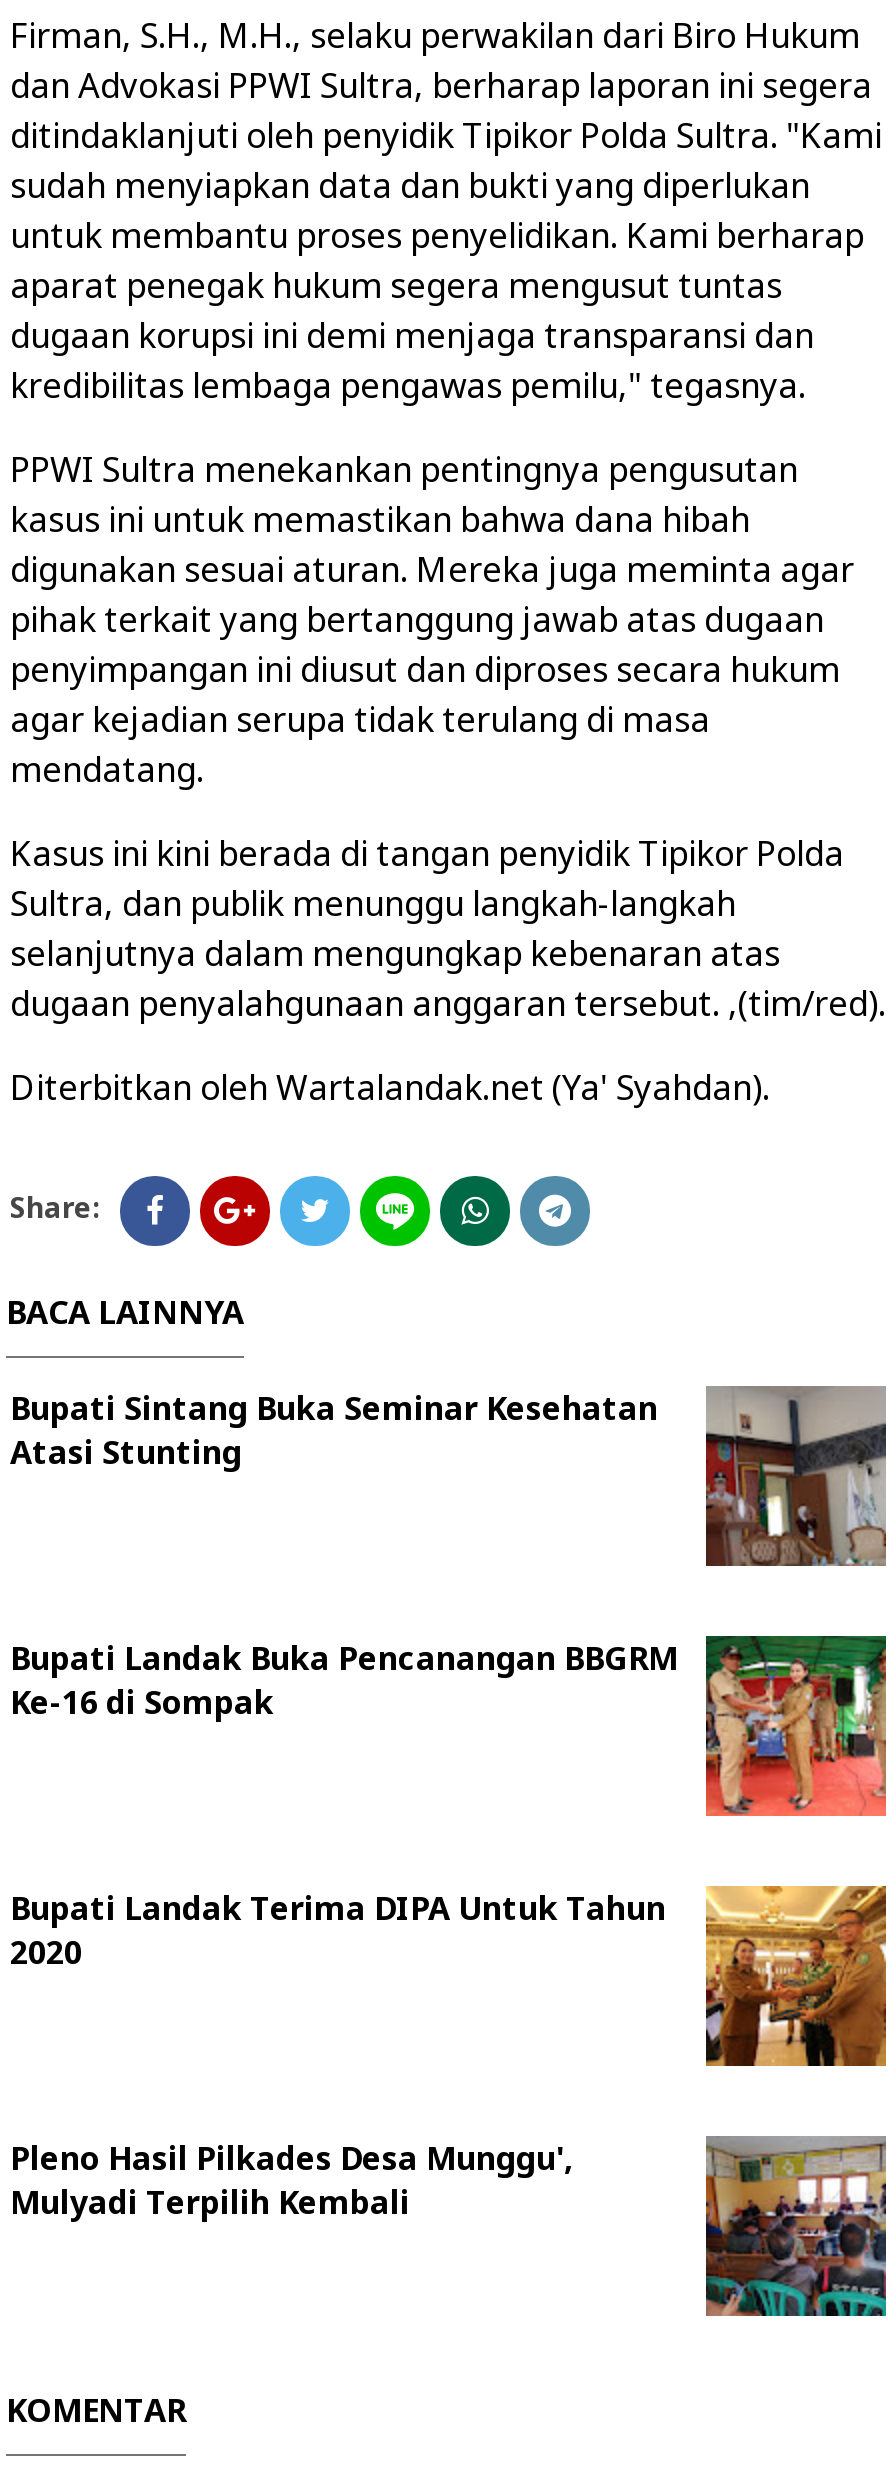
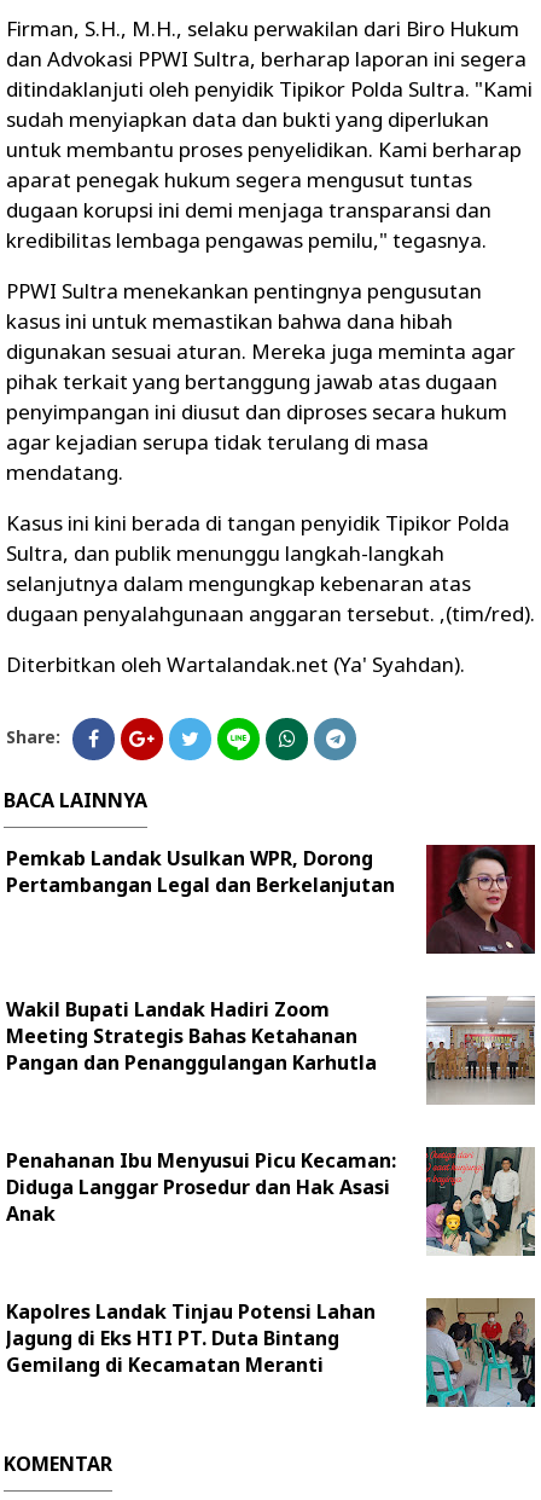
[10,1386,888,1568] [image] | Bupati Sintang Buka Seminar Kesehatan | Atasi Stunting -> [6,844,536,954] [image] | Pemkab Landak Usulkan WPR, Dorong | Pertambangan Legal dan Berkelanjutan
[10,1636,678,1724] Bupati Landak Buka Pencanangan BBGRM | Ke-16 di Sompak -> [6,996,377,1076] Wakil Bupati Landak Hadiri Zoom | Meeting Strategis Bahas Ketahanan | Pangan dan Penanggulangan Karhutla
[704,1634,888,1818] [image] -> [426,996,535,1105] [image]
[10,1884,888,2068] [image] | Bupati Landak Terima DIPA Untuk Tahun | 2020 -> [6,1146,536,1257] [image] | Penahanan Ibu Menyusui Picu Kecaman: | Diduga Langgar Prosedur dan Hak Asasi | Anak
[10,2136,574,2224] Pleno Hasil Pilkades Desa Munggu', | Mulyadi Terpilih Kembali -> [6,1298,376,1378] Kapolres Landak Tinjau Potensi Lahan | Jagung di Eks HTI PT. Duta Bintang | Gemilang di Kecamatan Meranti
[704,2136,888,2318] [image] -> [425,1298,536,1408] [image]

